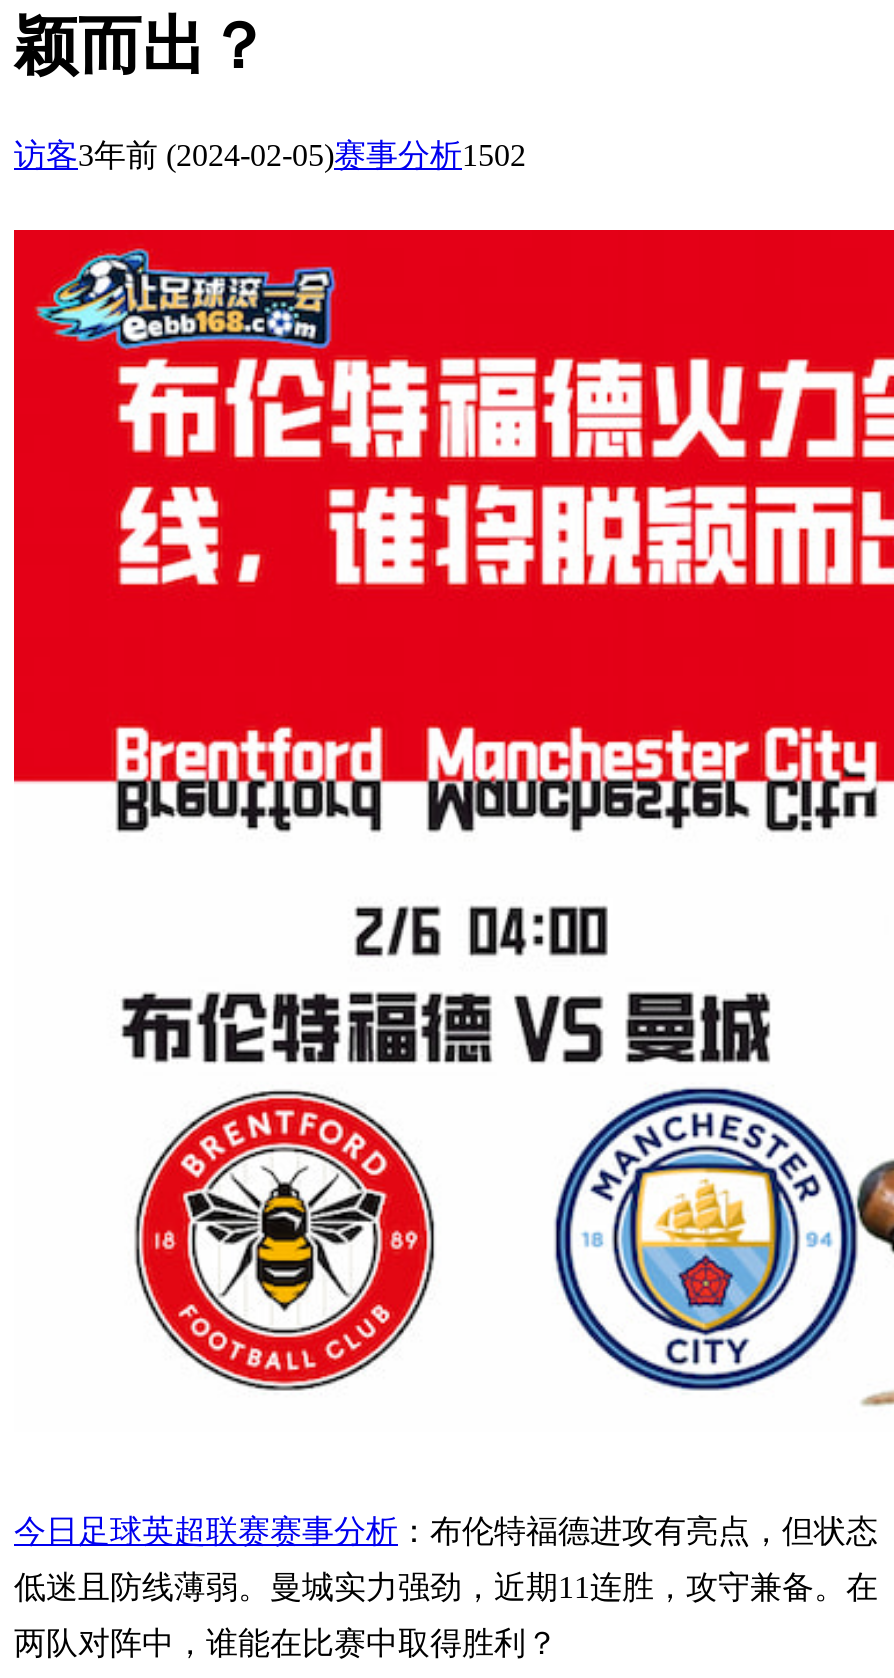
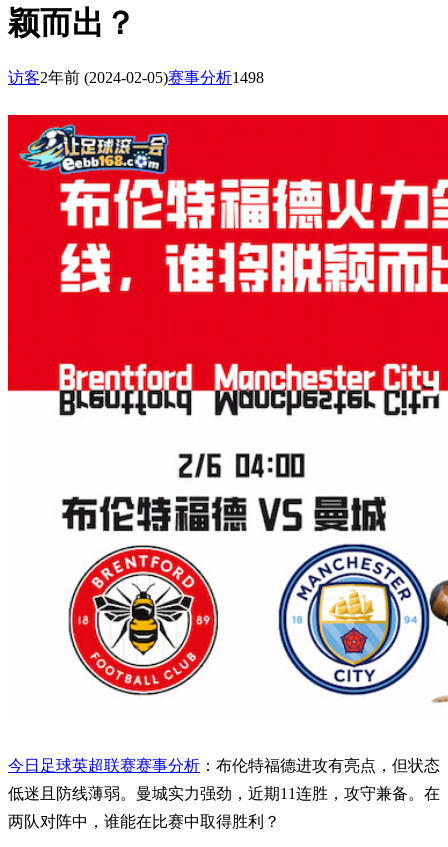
[14,138,526,172] 访客3年前(2024-02-05)赛事分析1502 -> [8,69,264,86] 访客2年前(2024-02-05)赛事分析1498

